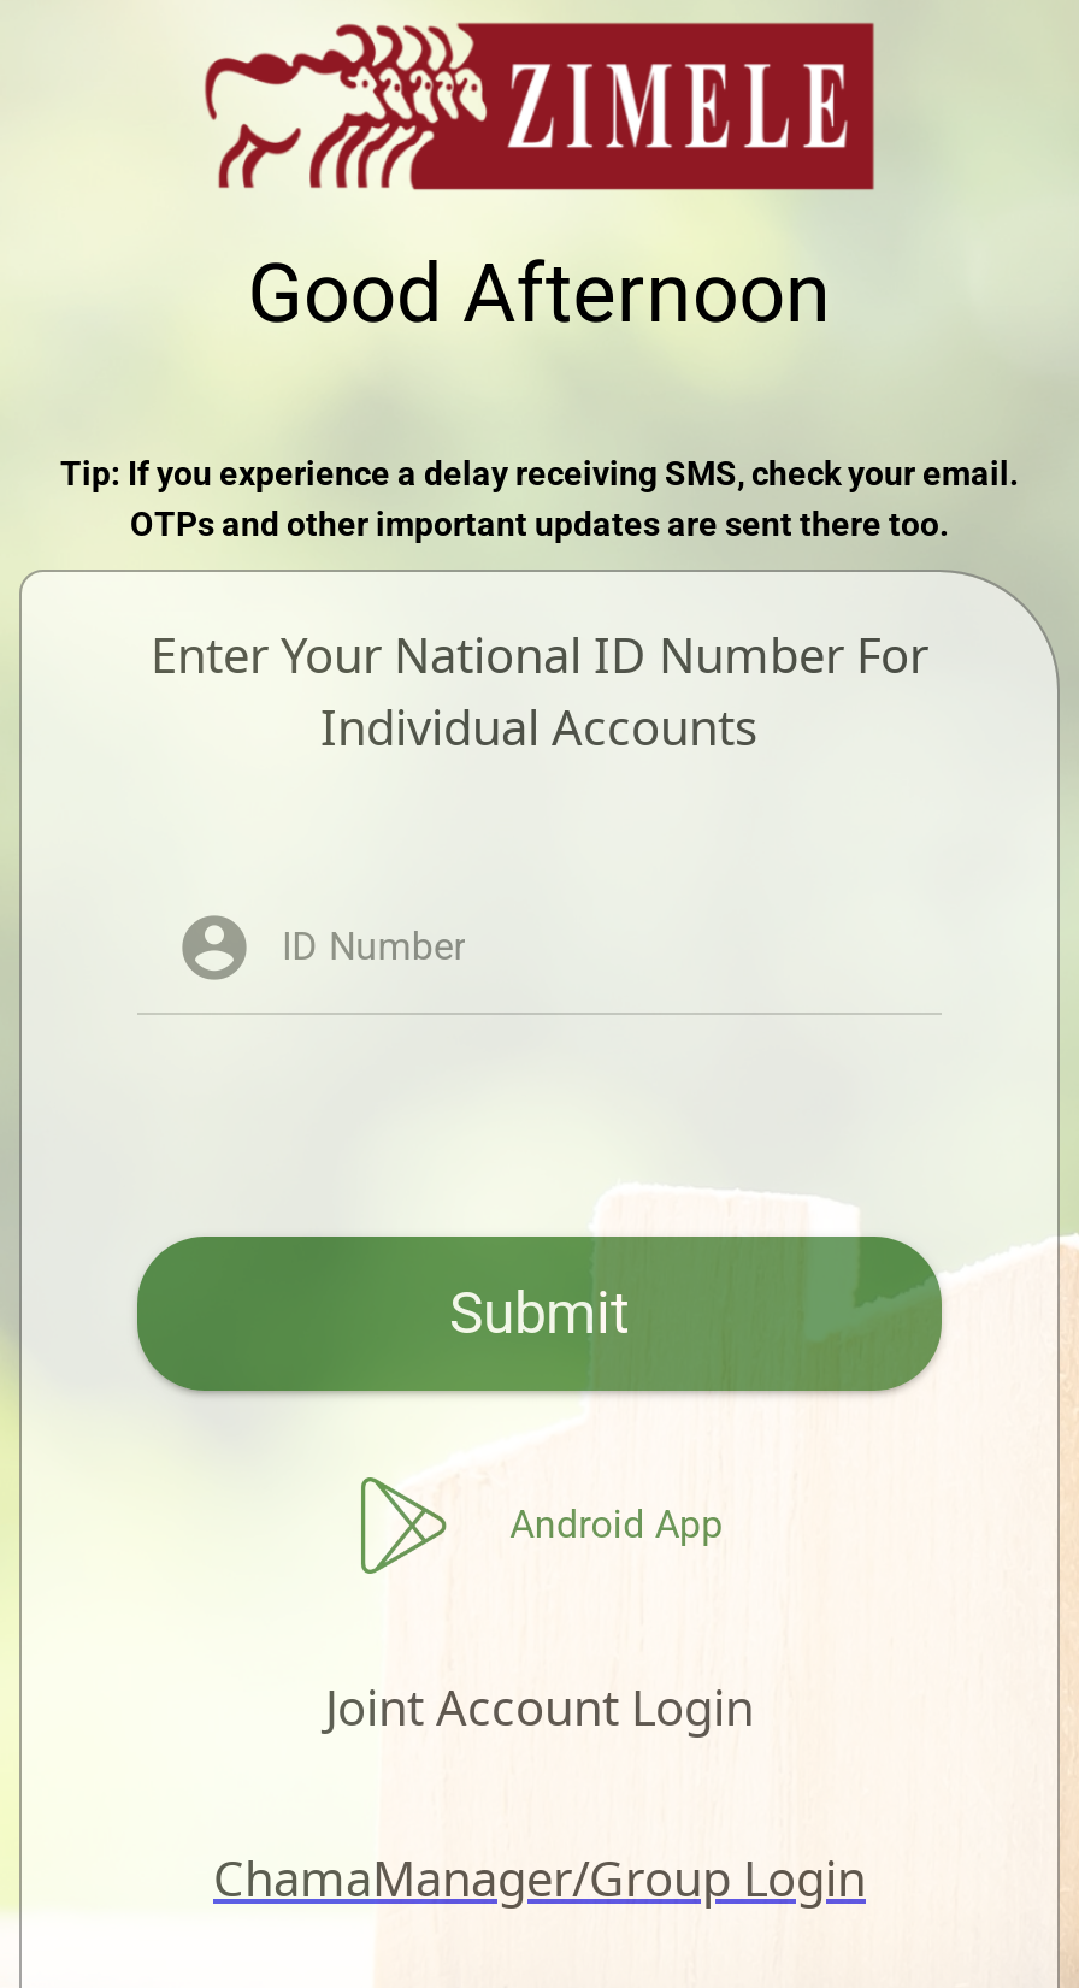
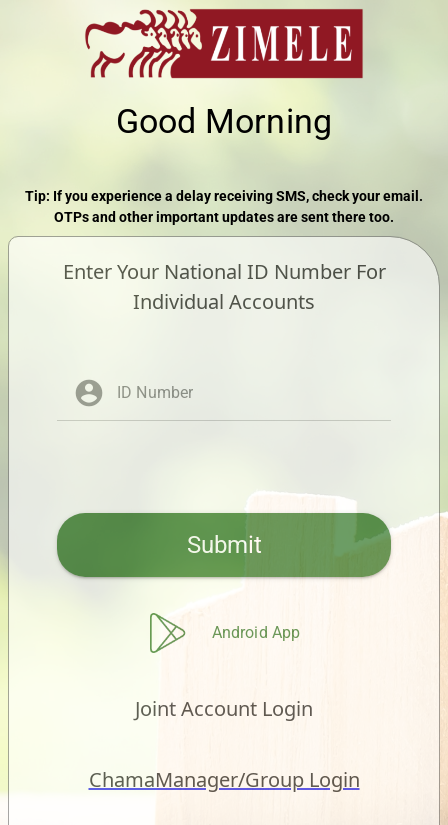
[248,244,831,341] Good Afternoon -> [115,101,332,141] Good Morning

